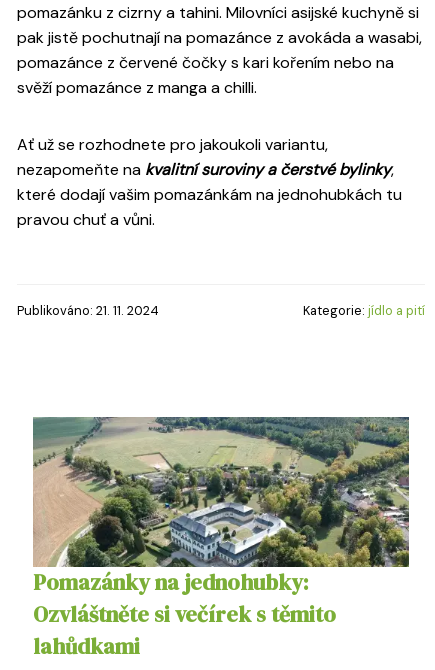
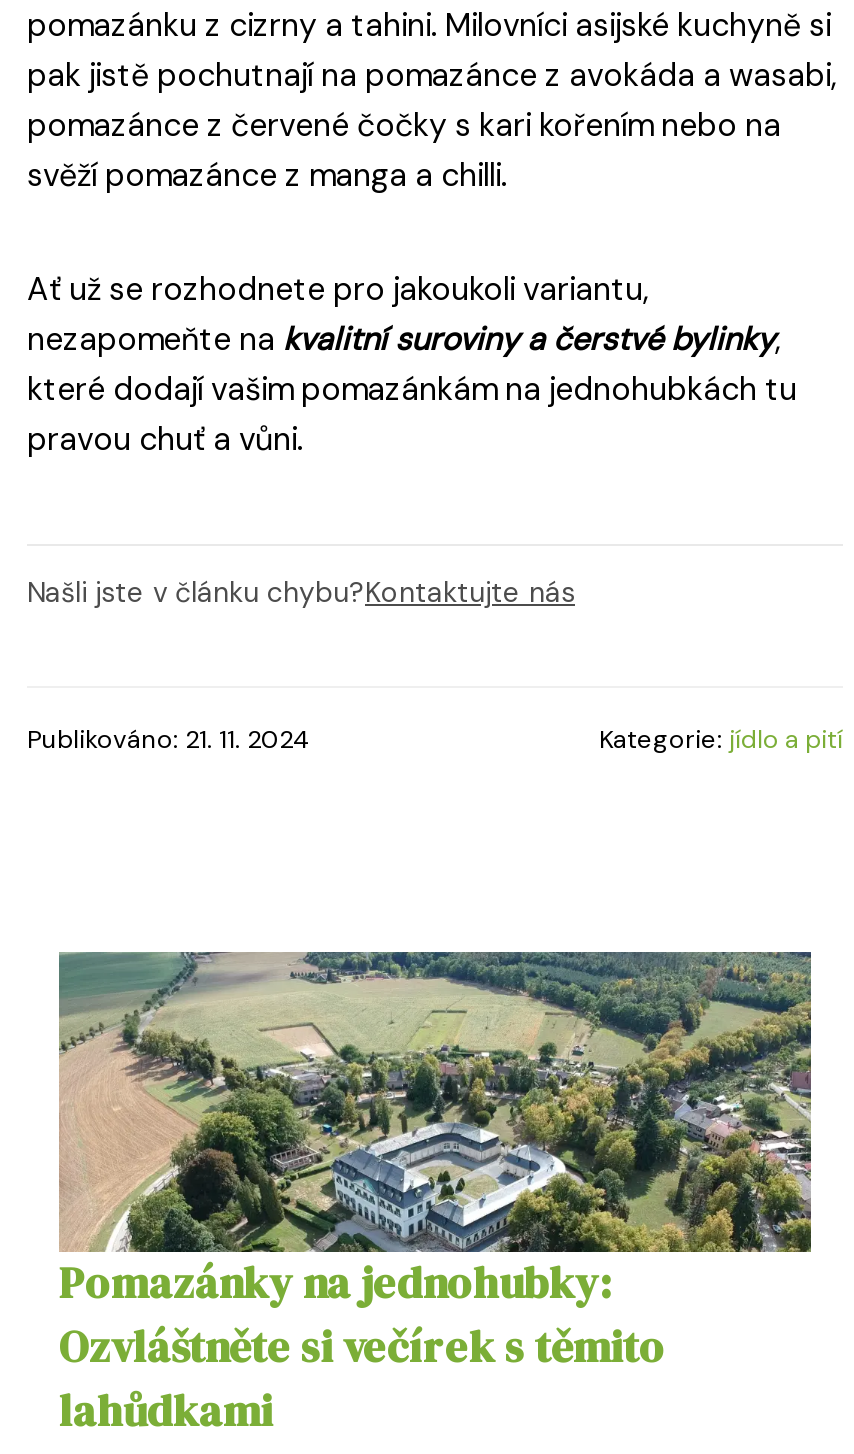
none -> [27,574,575,610] Našli jste v článku chybu?Kontaktujte nás

